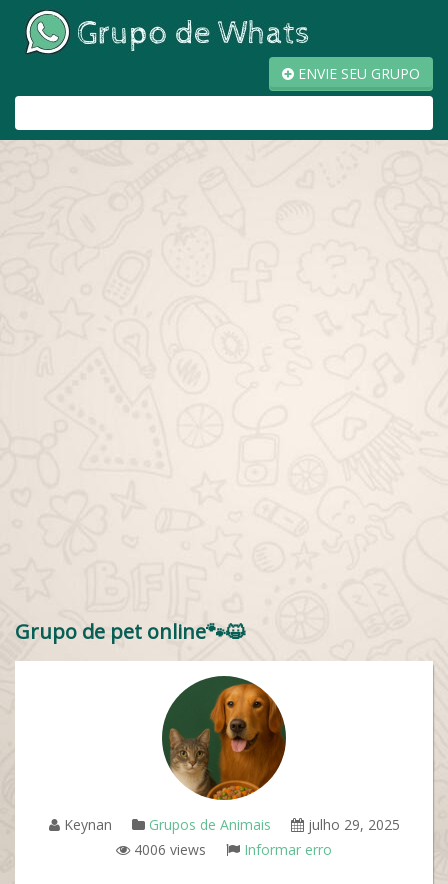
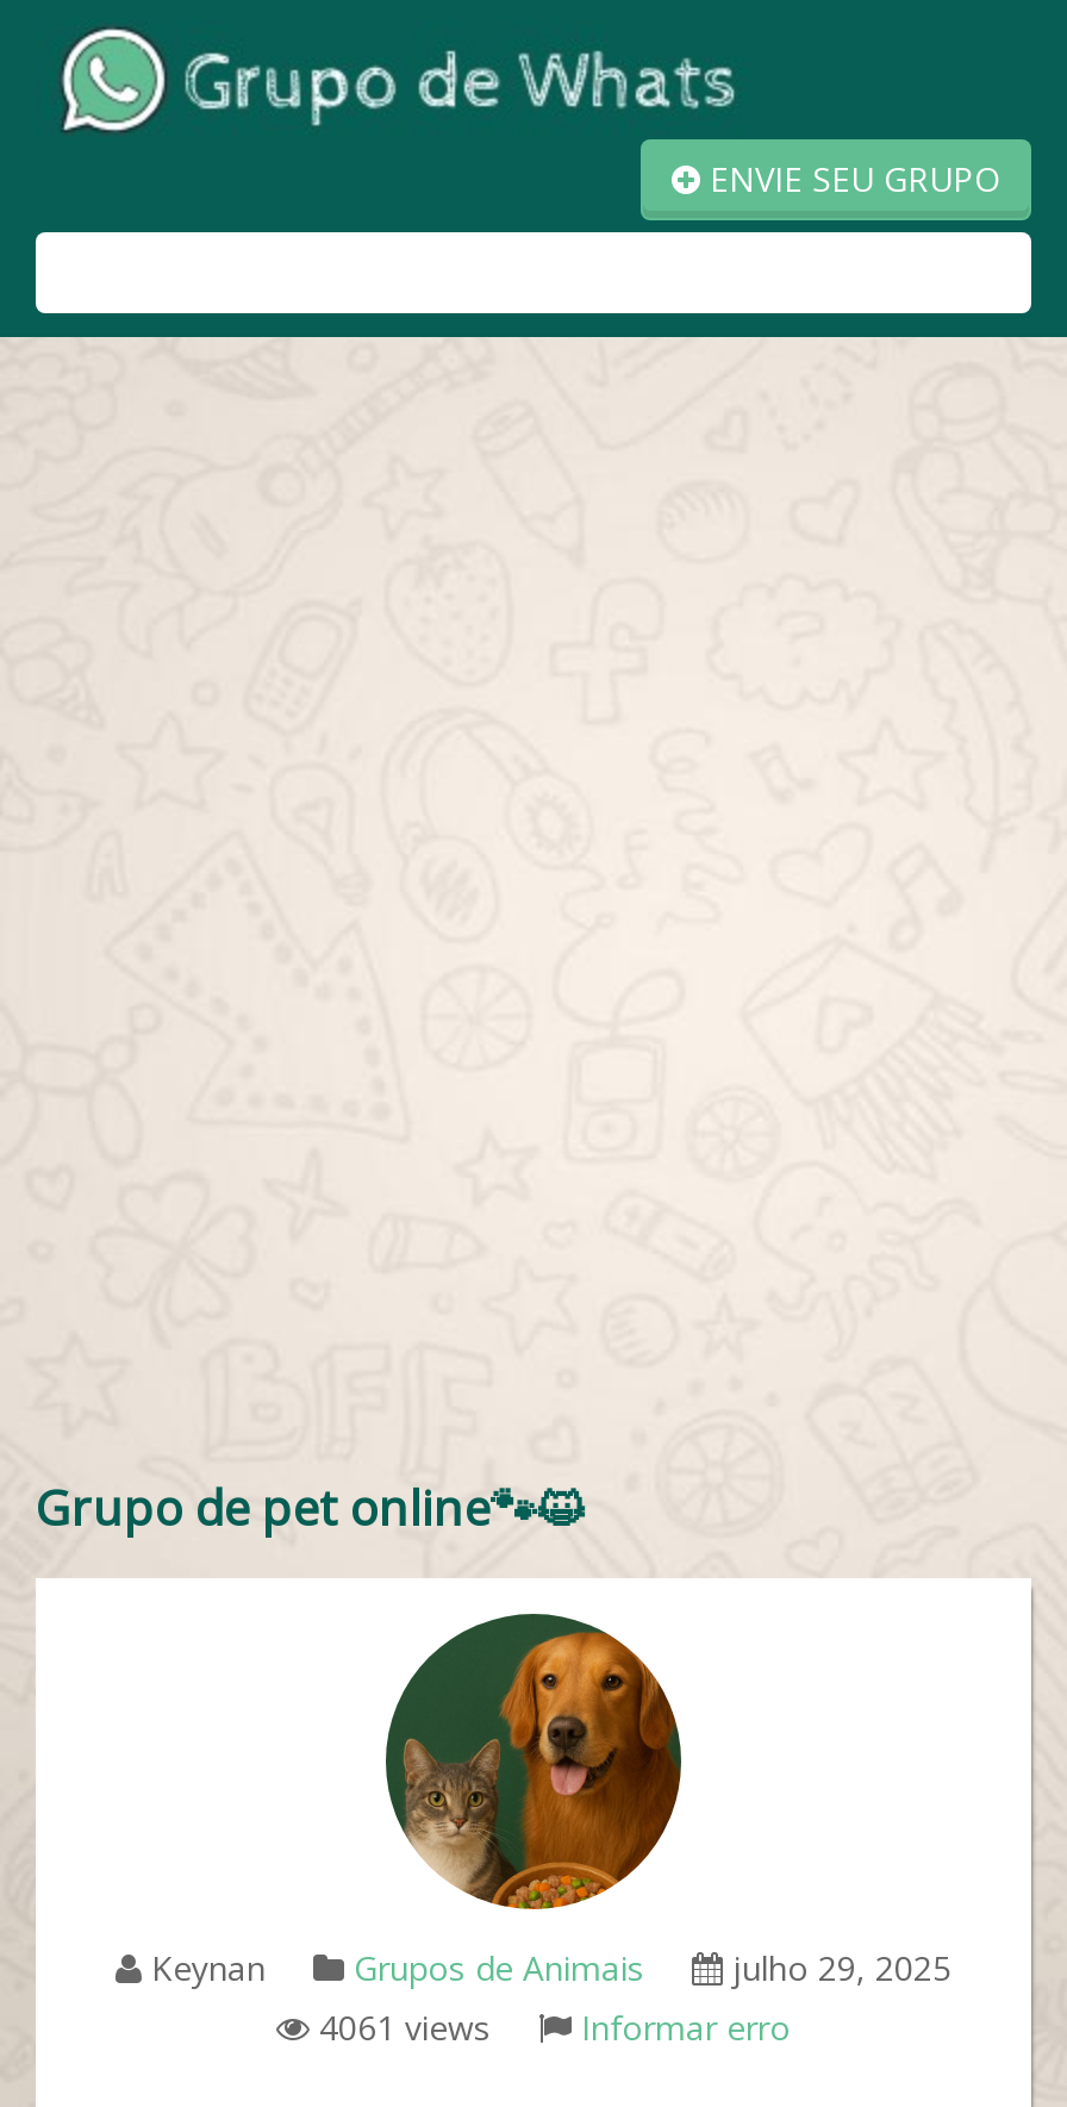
[130,840,332,859] 4006 views Informar erro -> [310,2005,791,2050] 4061 views Informar erro

